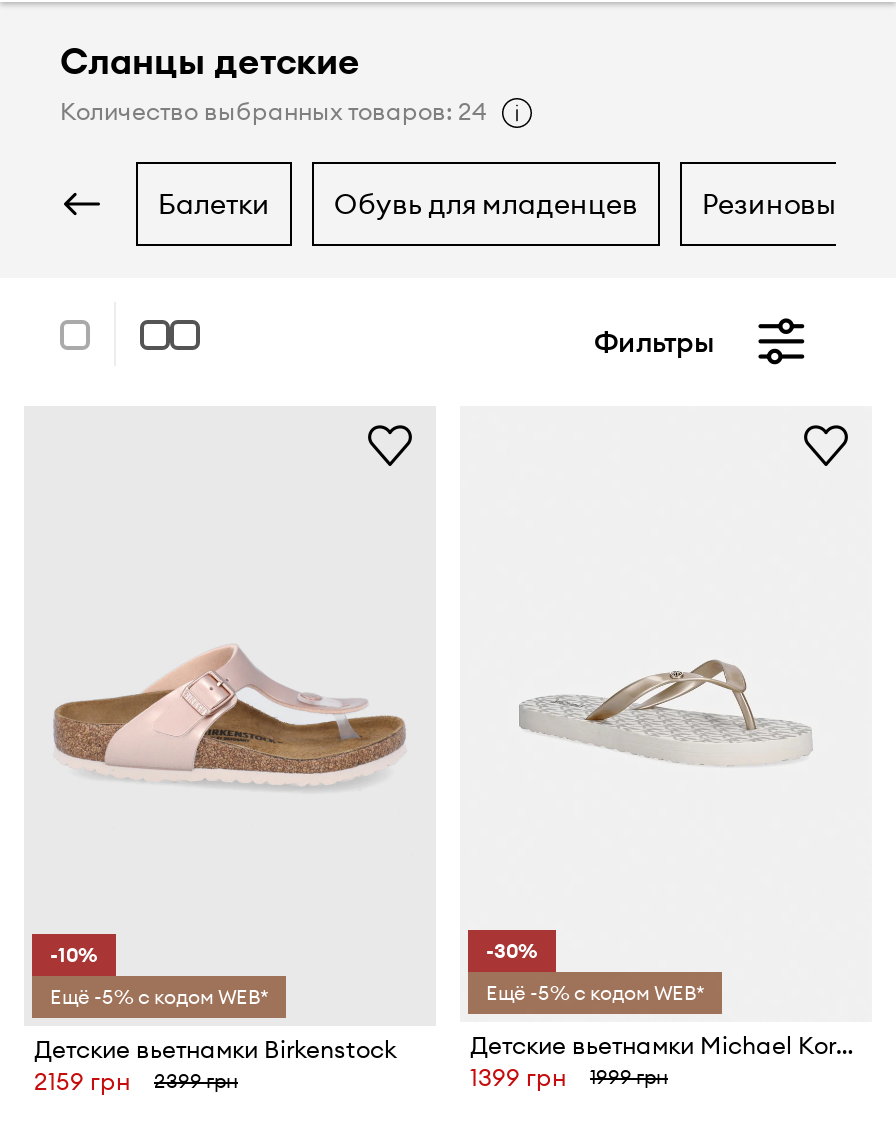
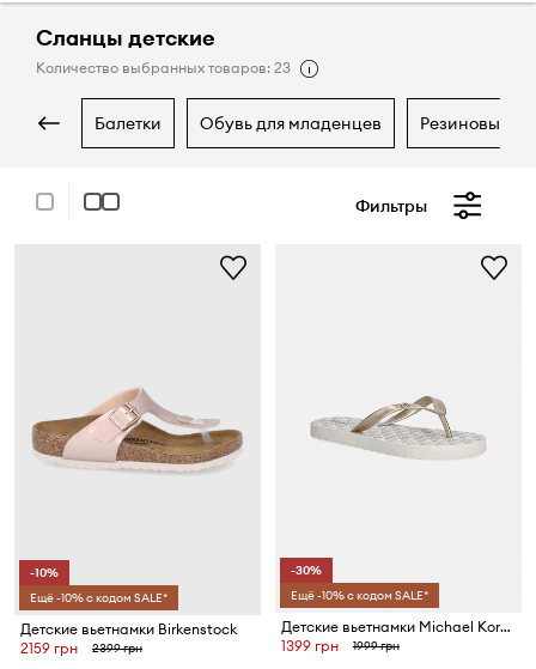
[60,96,486,126] Количество выбранных товаров: 24 -> [36,59,291,77] Количество выбранных товаров: 23
[50,984,268,1010] Ещё -5% с кодом WEB* -> [30,589,167,605] Ещё -10% с кодом SALE*
[486,980,704,1006] Ещё -5% с кодом WEB* -> [291,588,428,603] Ещё -10% с кодом SALE*

